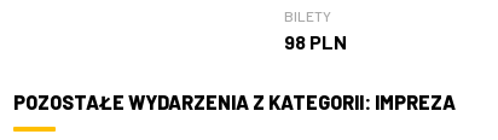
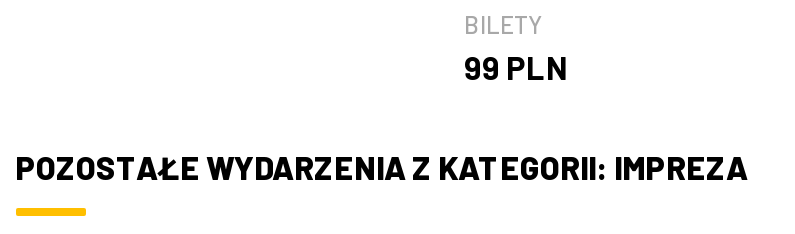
[284,30,347,53] 98 PLN -> [464,48,568,86] 99 PLN

